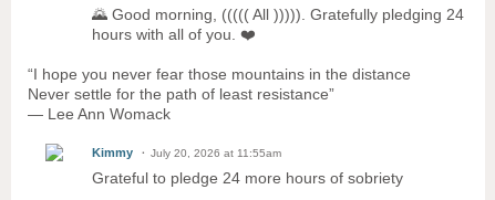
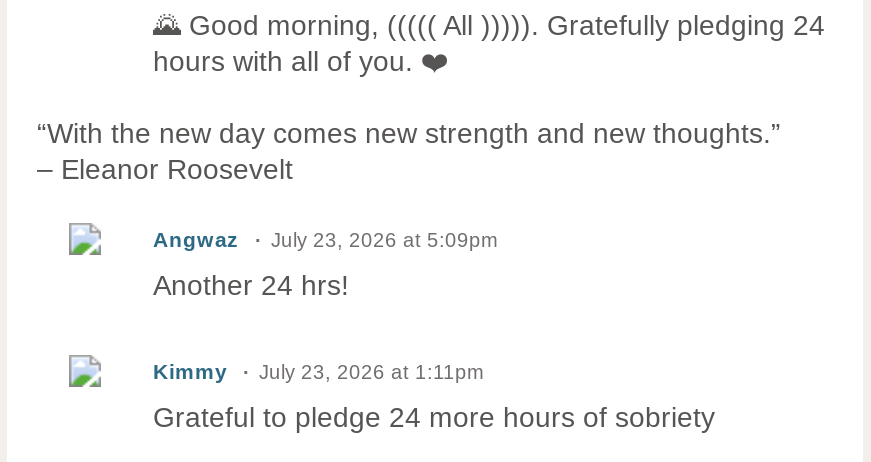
[28,66,411,123] “I hope you never fear those mountains in the distance | Never settle for the path of least resistance” | ― Lee Ann Womack -> [37,118,781,302] “With the new day comes new strength and new thoughts.” | – Eleanor Roosevelt | Angwaz | July 23, 2026 at 5:09pm | Another 24 hrs!
[92,146,281,159] Kimmy July 20, 2026 at 11:55am -> [153,360,483,384] Kimmy July 23, 2026 at 1:11pm

